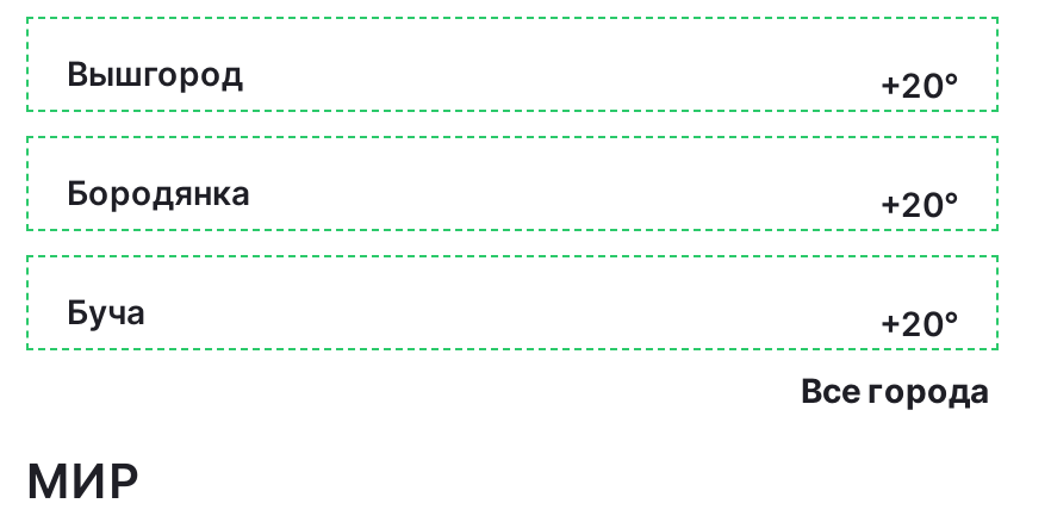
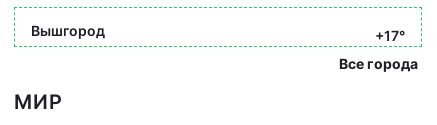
[67,64,958,343] +20° | Бородянка | +20° | Буча | +20° -> [375,27,405,44] +17°

